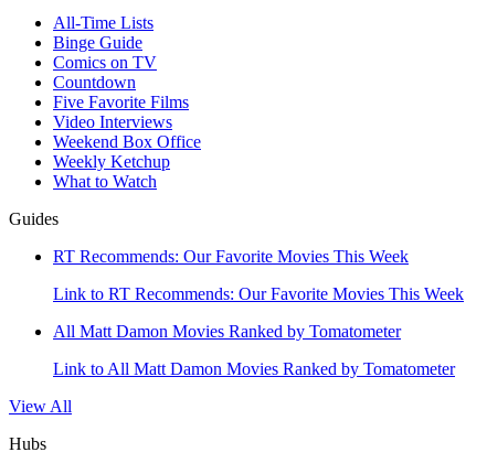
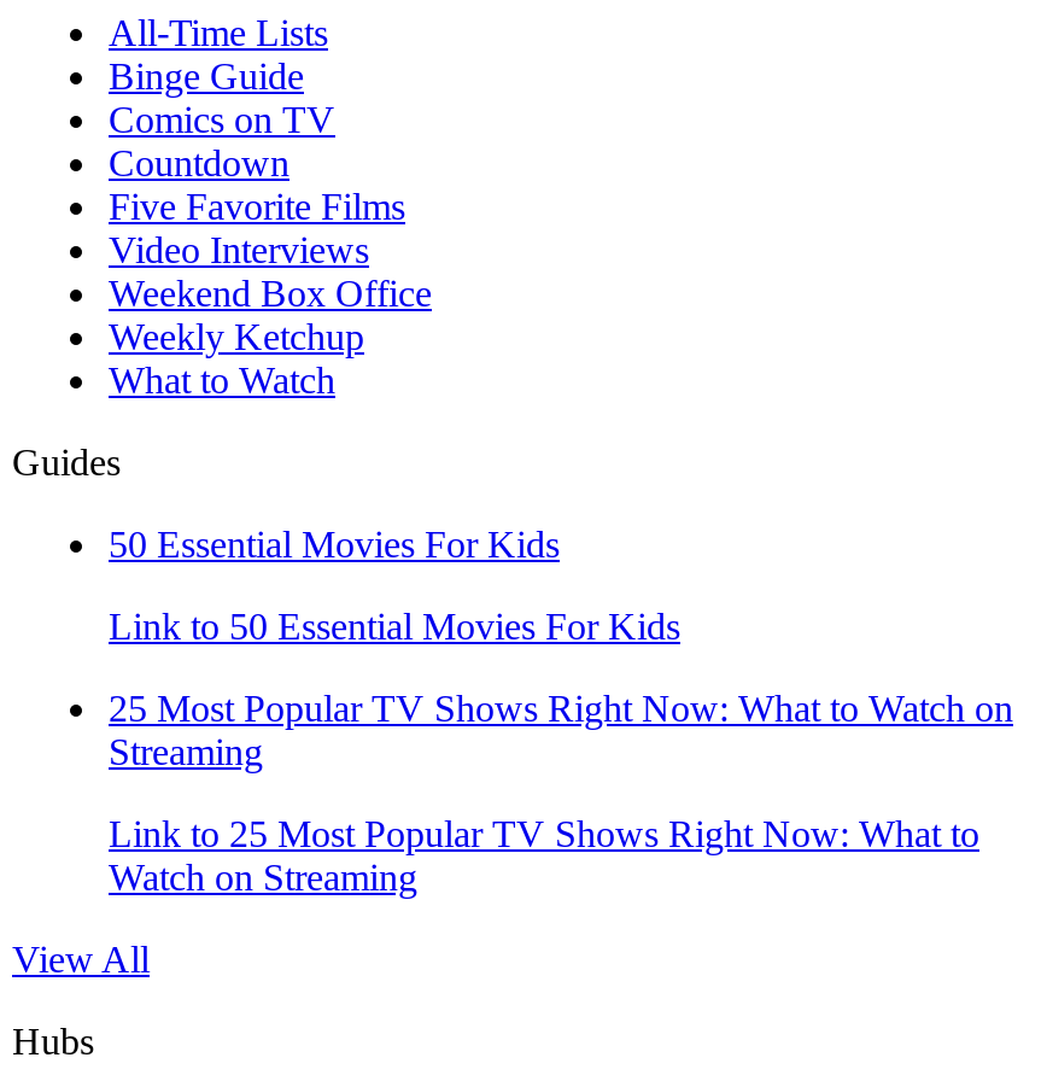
[53,247,409,266] RT Recommends: Our Favorite Movies This Week -> [109,524,560,565] 50 Essential Movies For Kids
[53,284,464,303] Link to RT Recommends: Our Favorite Movies This Week -> [109,606,680,647] Link to 50 Essential Movies For Kids
[53,322,401,341] All Matt Damon Movies Ranked by Tomatometer -> [109,688,1013,772] 25 Most Popular TV Shows Right Now: What to Watch on | Streaming
[53,359,455,378] Link to All Matt Damon Movies Ranked by Tomatometer -> [109,813,979,898] Link to 25 Most Popular TV Shows Right Now: What to | Watch on Streaming

